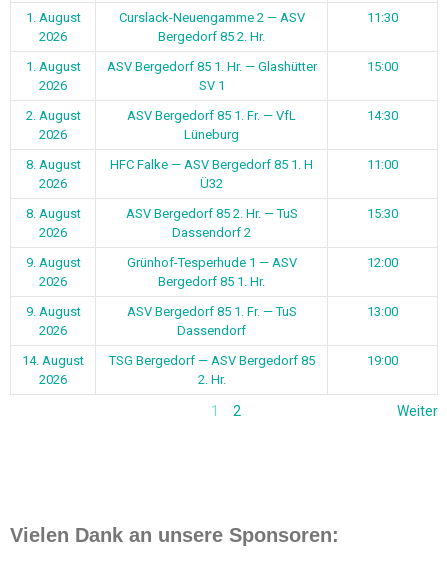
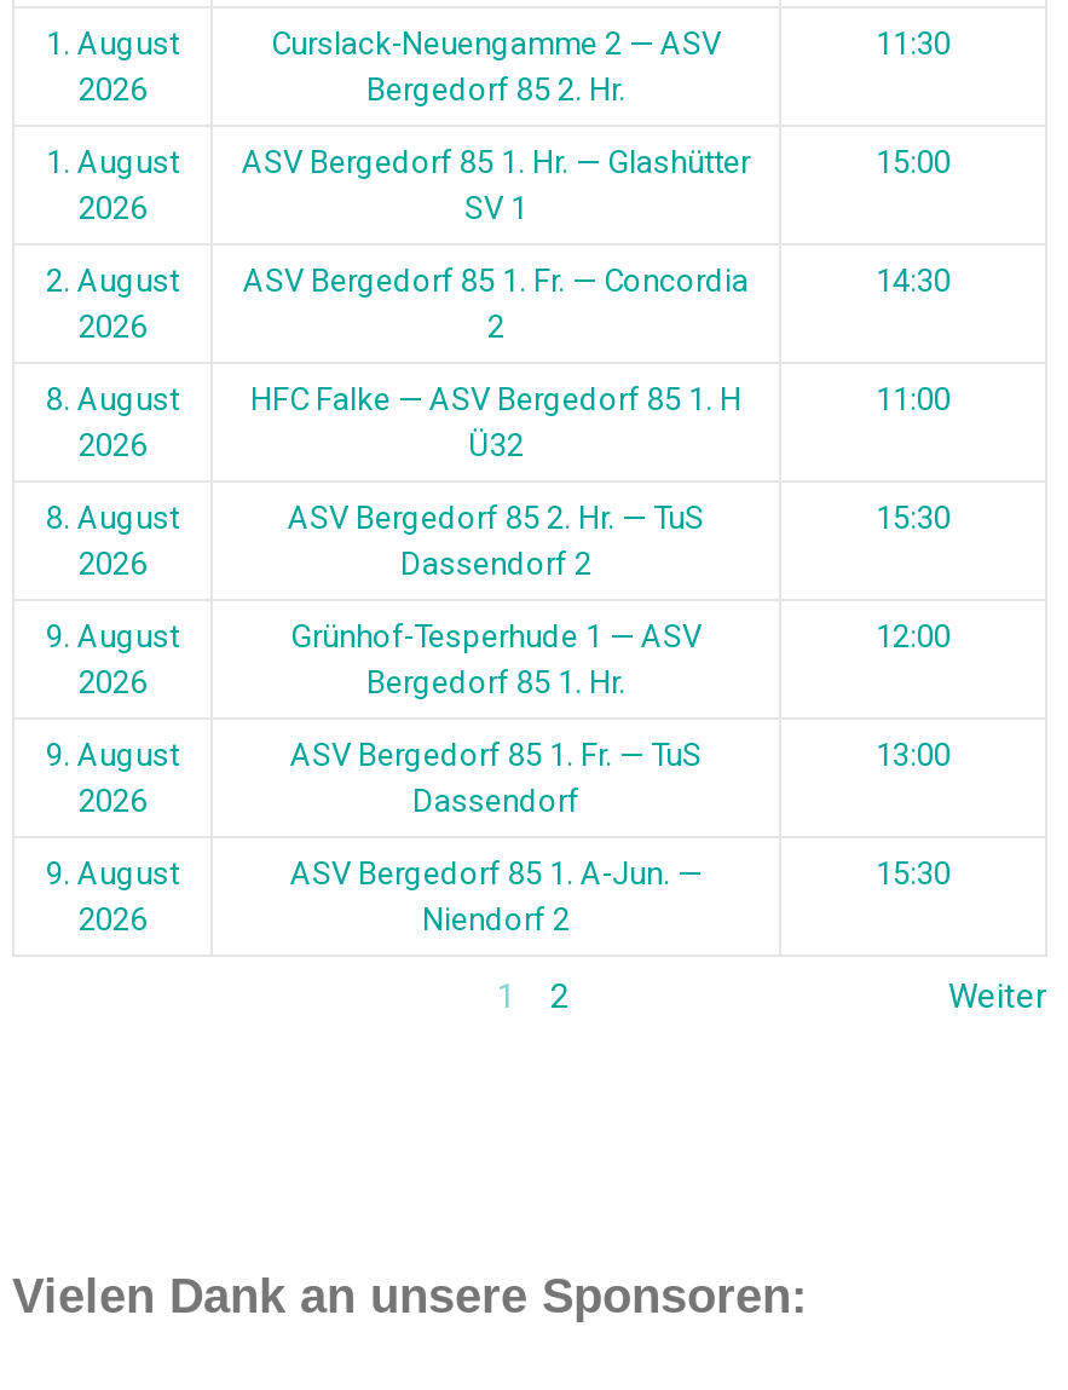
[127,108,296,142] ASV Bergedorf 85 1. Fr. — VfL | Lüneburg -> [243,262,749,344] ASV Bergedorf 85 1. Fr. — Concordia | 2
[22,353,84,368] 14. August -> [46,855,179,891] 9. August
[108,353,314,387] TSG Bergedorf — ASV Bergedorf 85 | 2. Hr. -> [290,855,702,937] ASV Bergedorf 85 1. A-Jun. — | Niendorf 2
[367,353,398,368] 19:00 -> [876,855,951,891] 15:30

